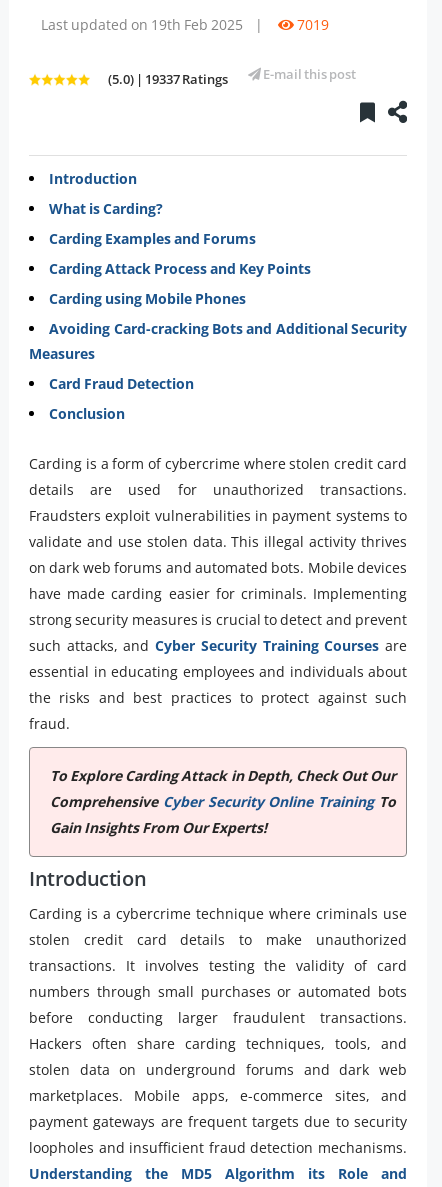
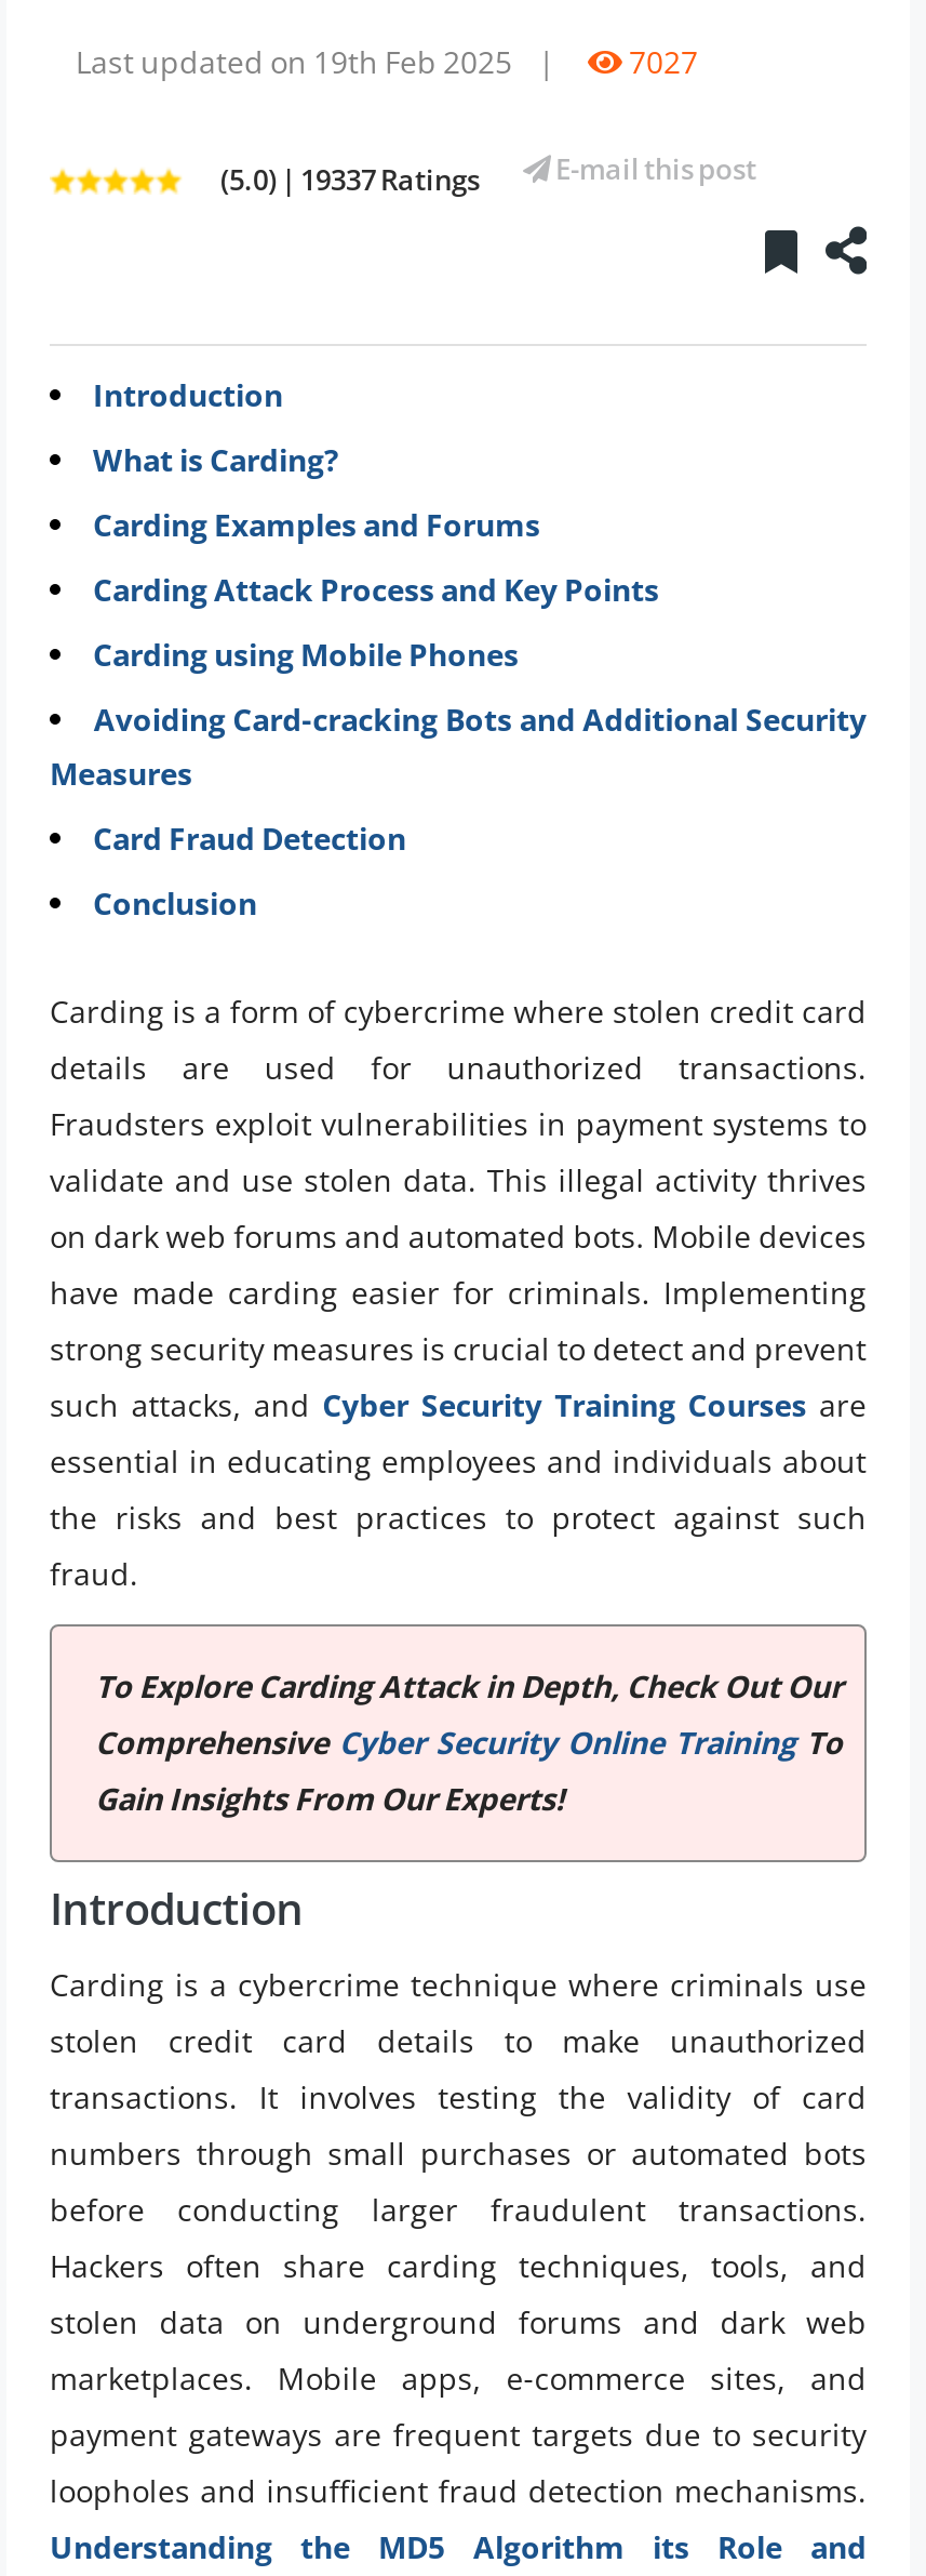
[294,15,329,34] 7019 -> [622,40,698,82] 7027

